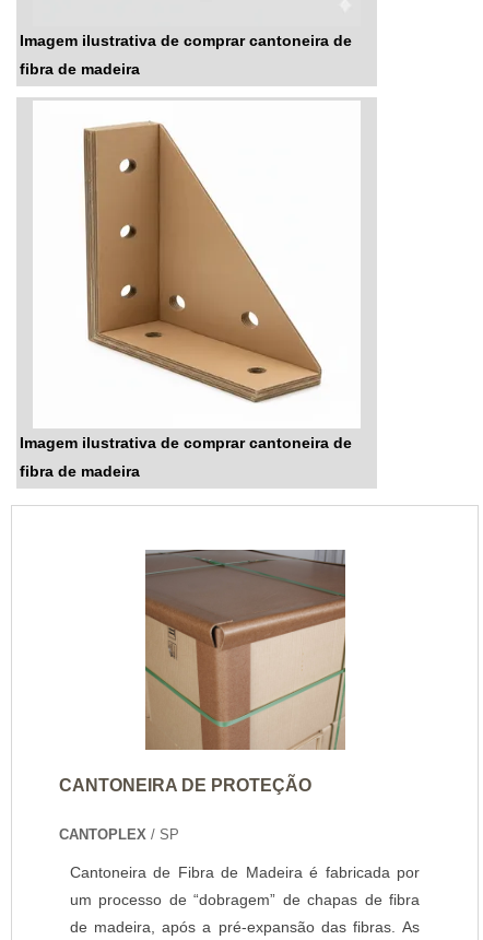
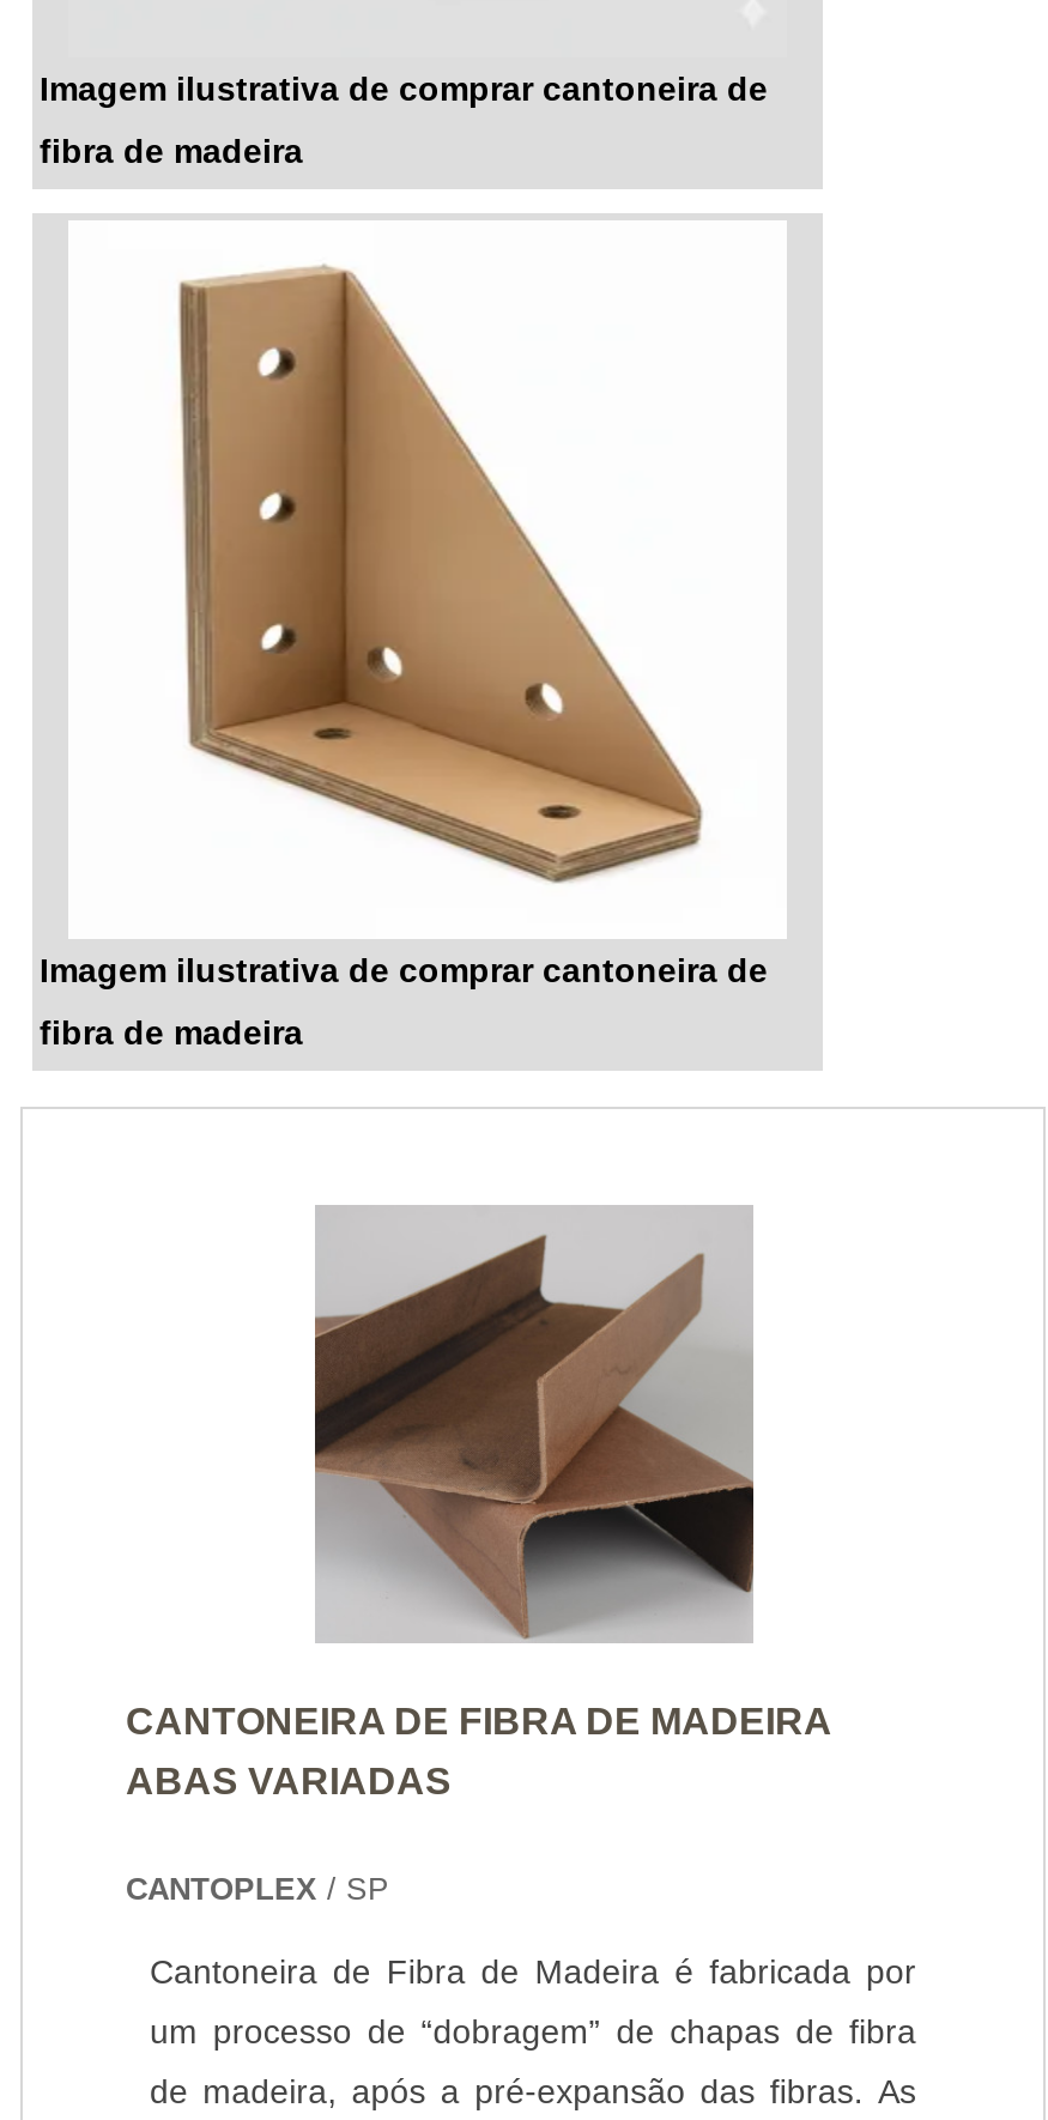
[59,550,346,794] [image] | CANTONEIRA DE PROTEÇÃO -> [126,1207,830,1801] [image] | CANTONEIRA DE FIBRA DE MADEIRA | ABAS VARIADAS

